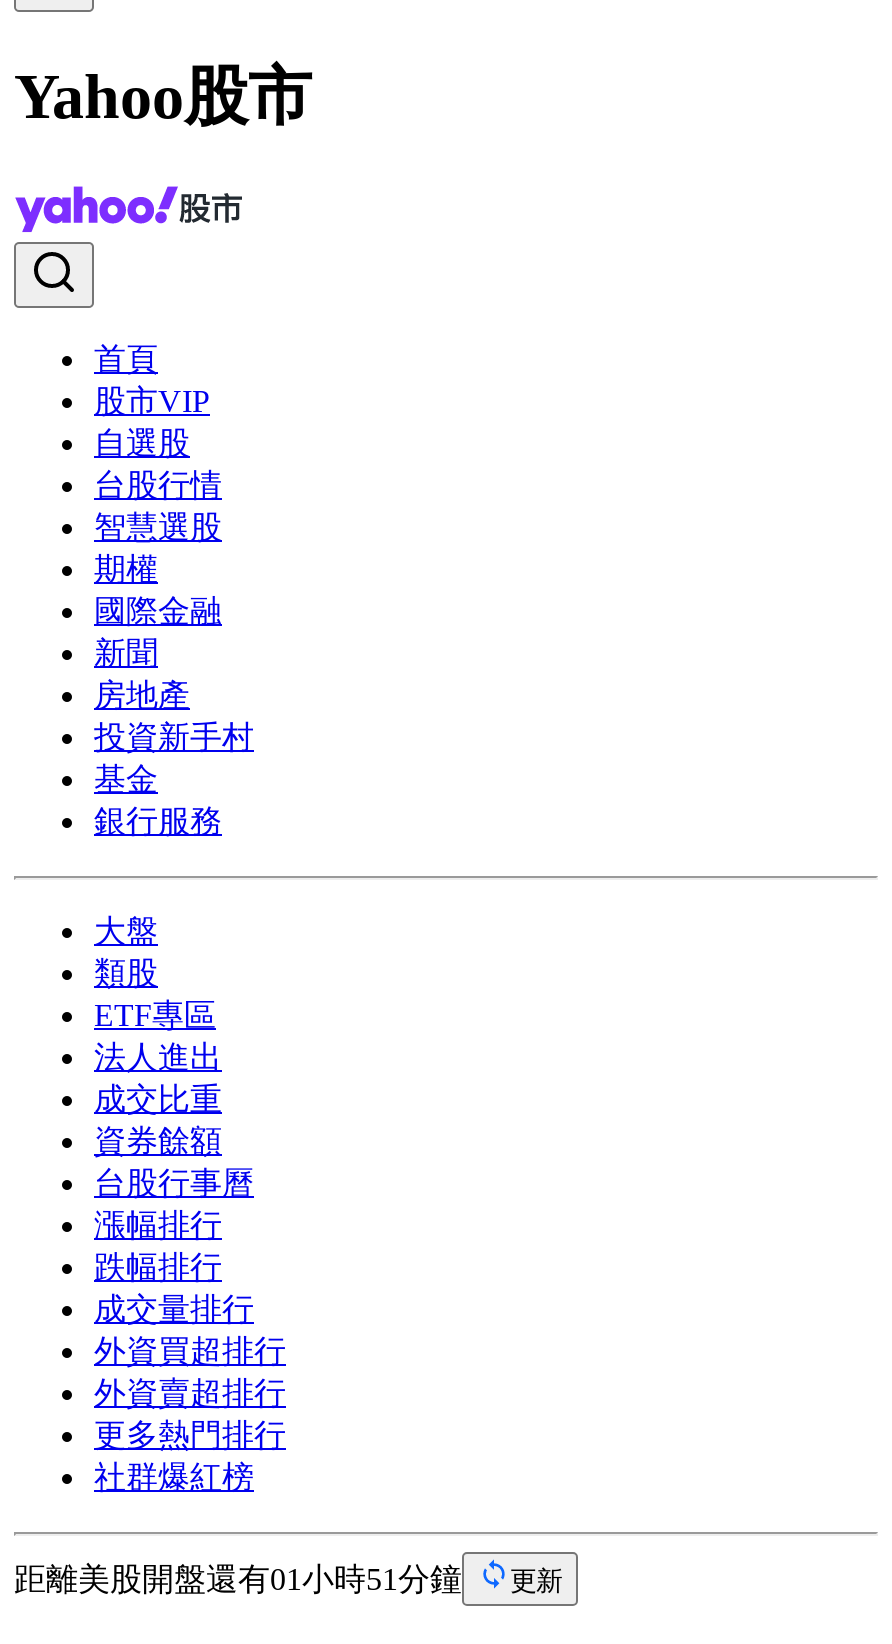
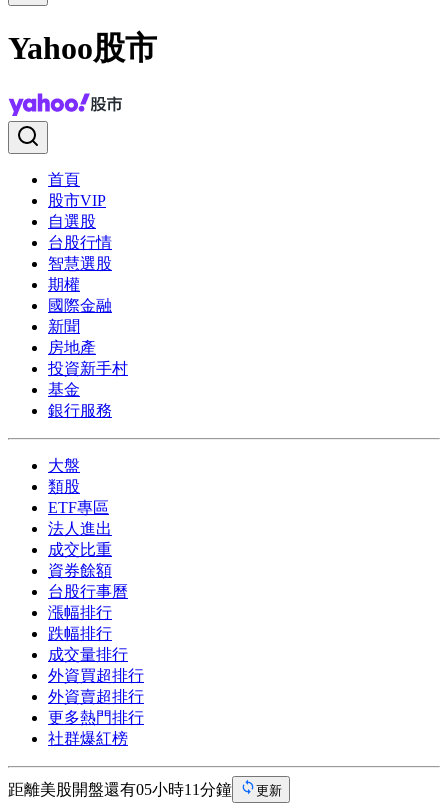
[14,1562,462,1596] 距離美股開盤還有01小時51分鐘 -> [8,781,232,798] 距離美股開盤還有05小時11分鐘

